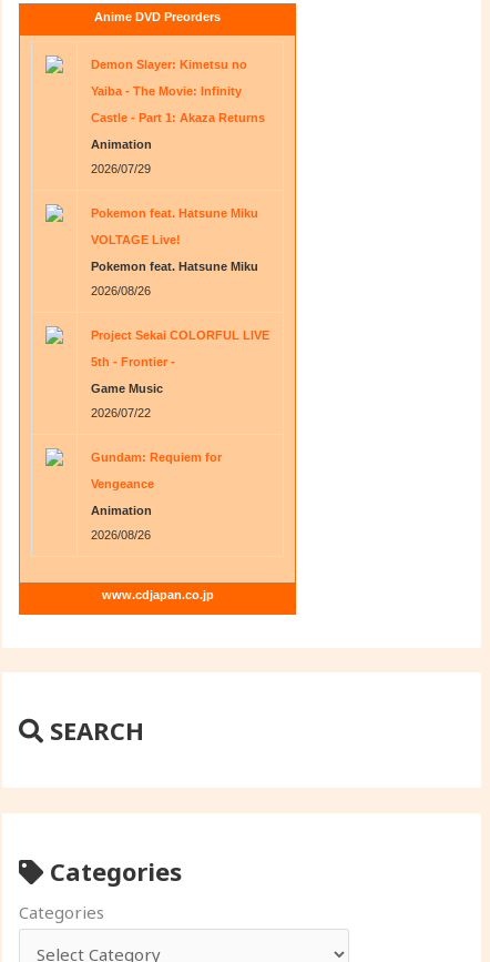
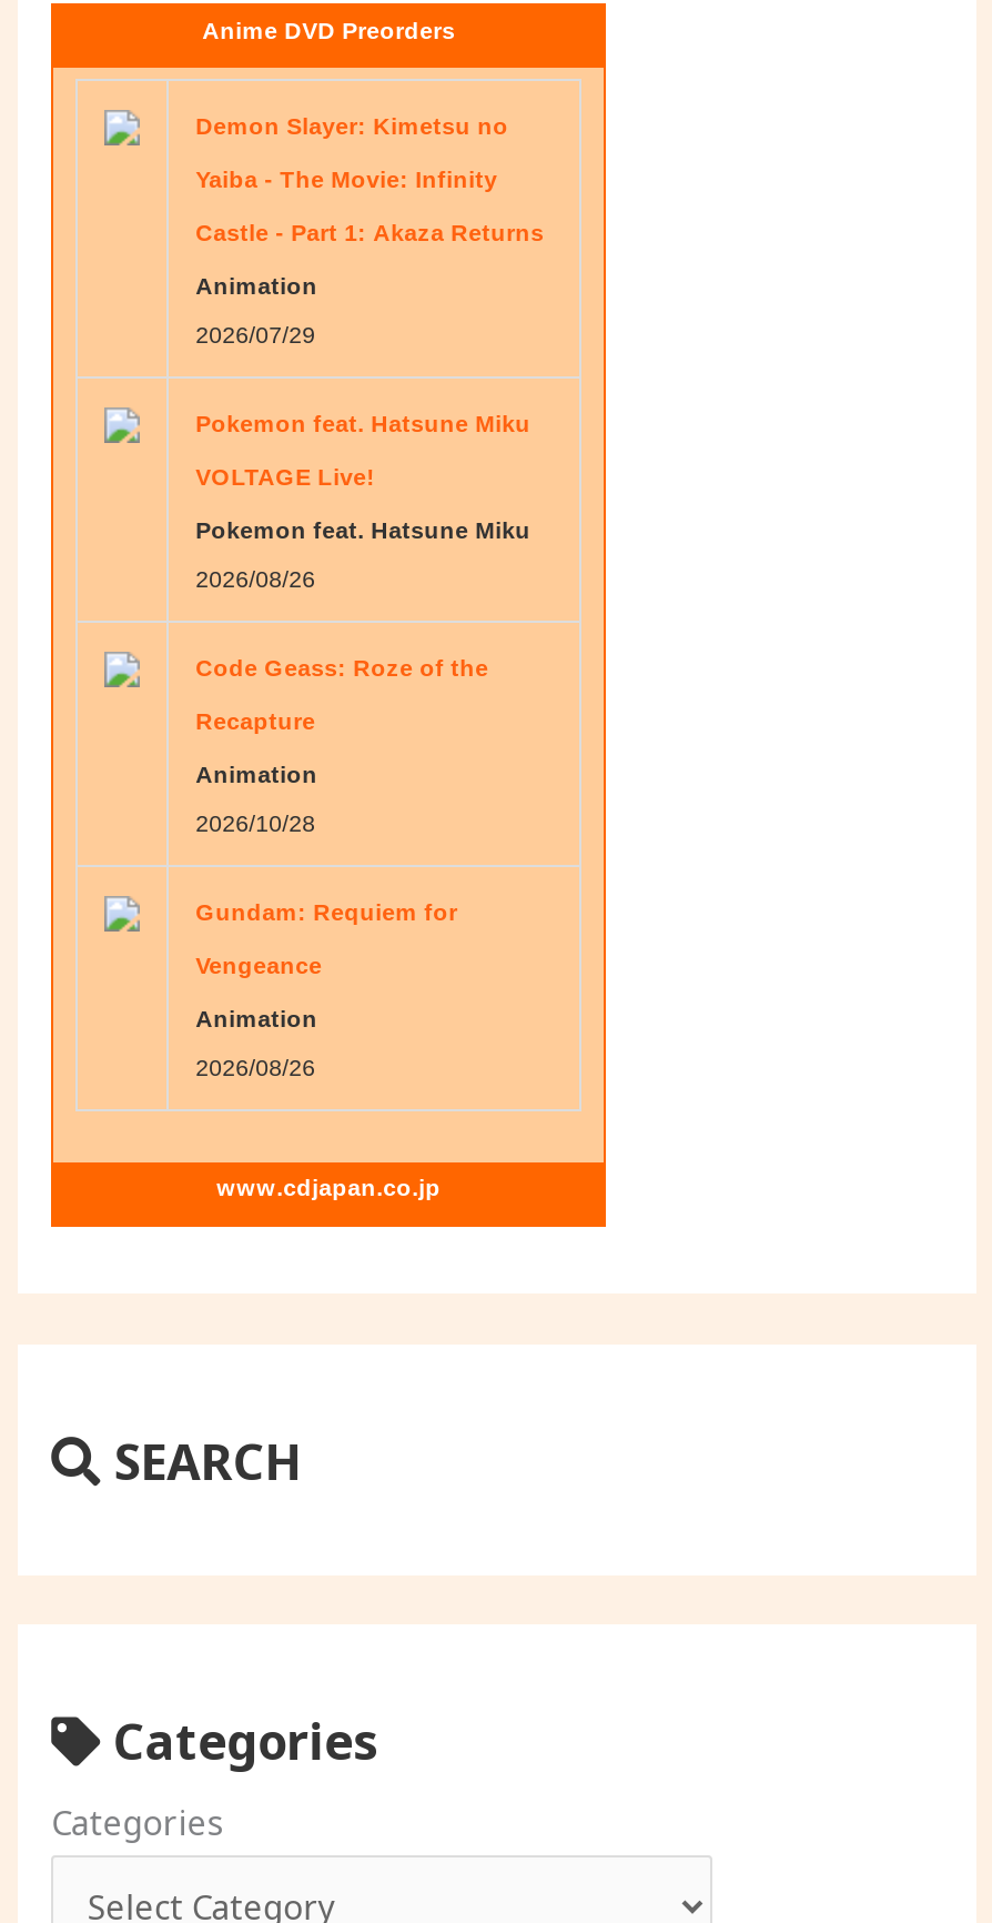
[91,328,269,341] Project Sekai COLORFUL LIVE -> [196,654,488,681] Code Geass: Roze of the
[91,355,175,368] 5th - Frontier - -> [196,707,315,734] Recapture
[91,381,163,395] Game Music -> [196,761,318,787] Animation
[91,406,154,419] 2026/07/22 -> [196,810,322,836] 2026/10/28

